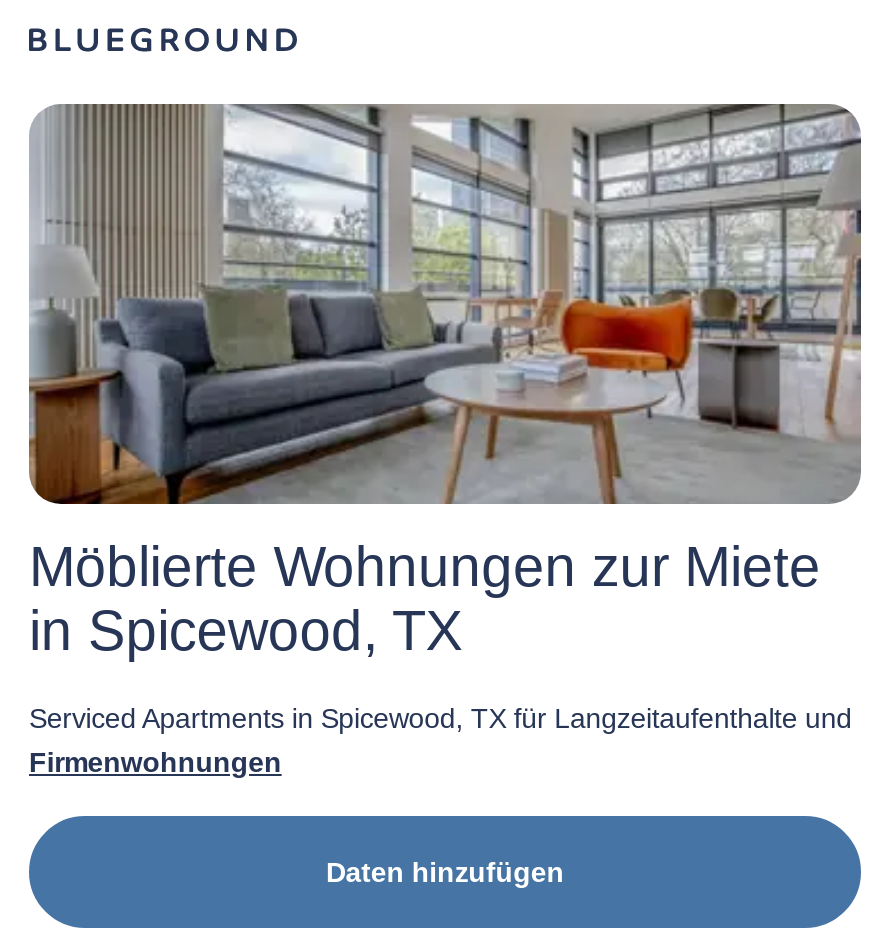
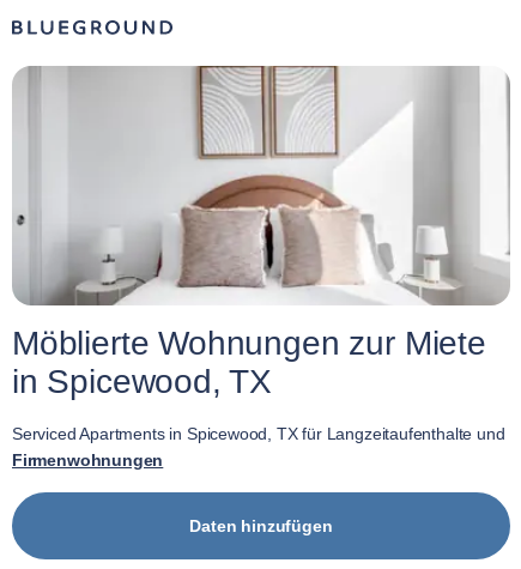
[29,102,861,506] [image] -> [12,65,509,307] [image]

